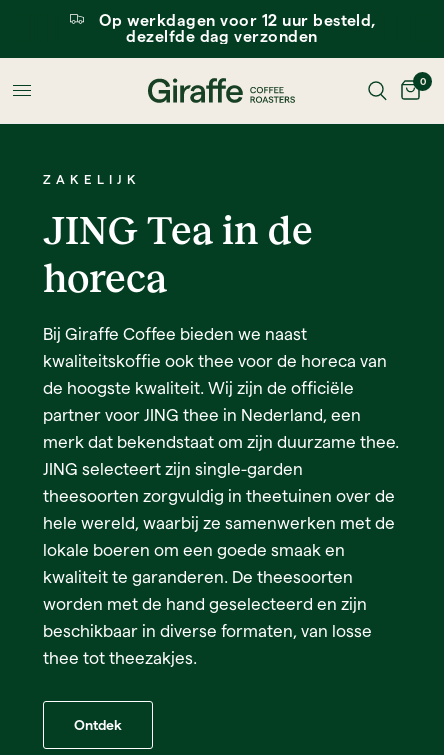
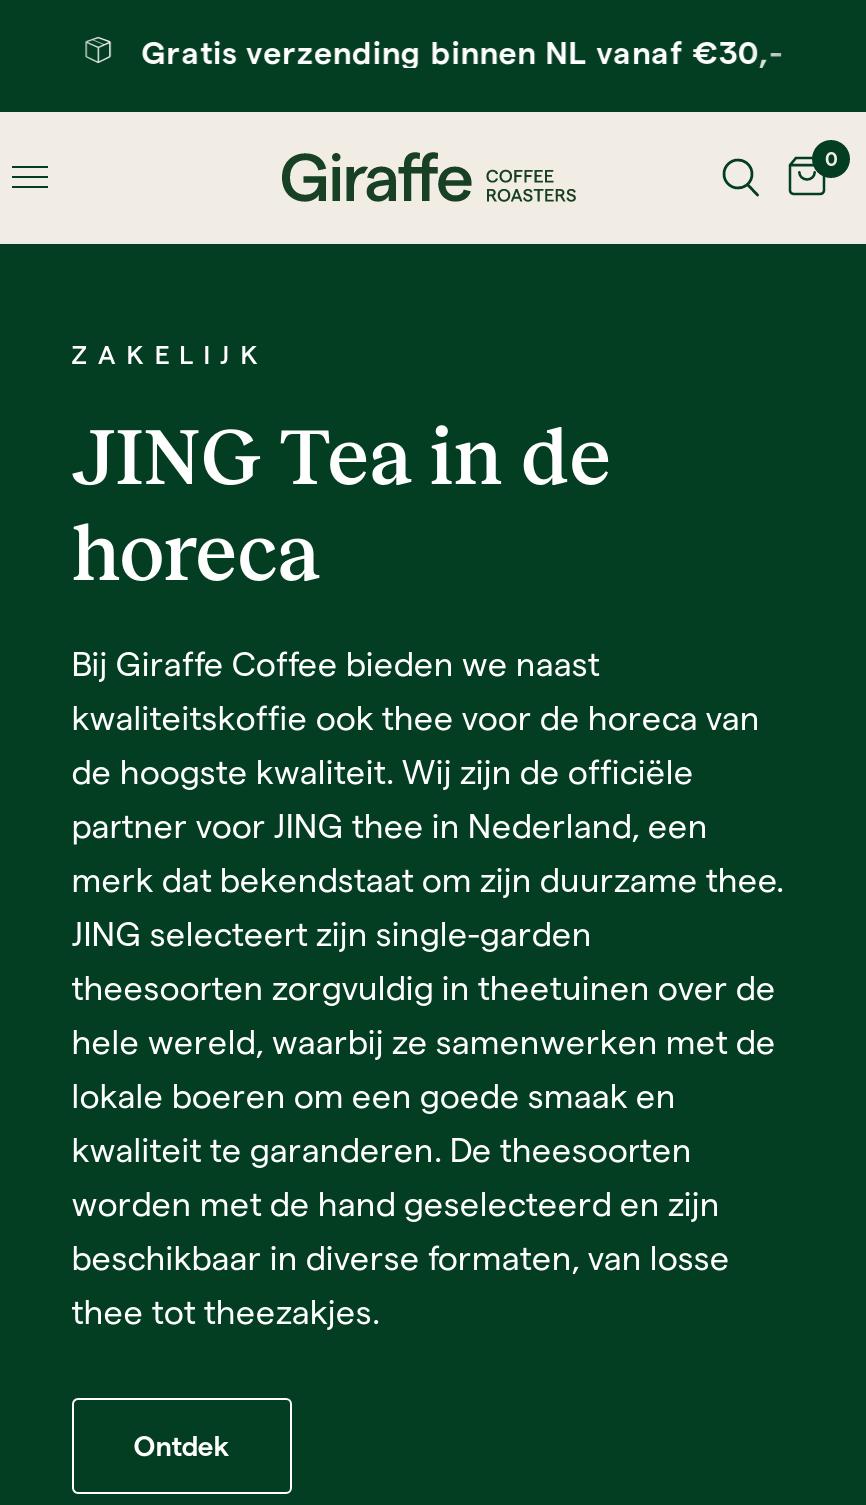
[99,10,377,45] Op werkdagen voor 12 uur besteld, | dezelfde dag verzonden -> [141,32,783,70] Gratis verzending binnen NL vanaf €30,-

